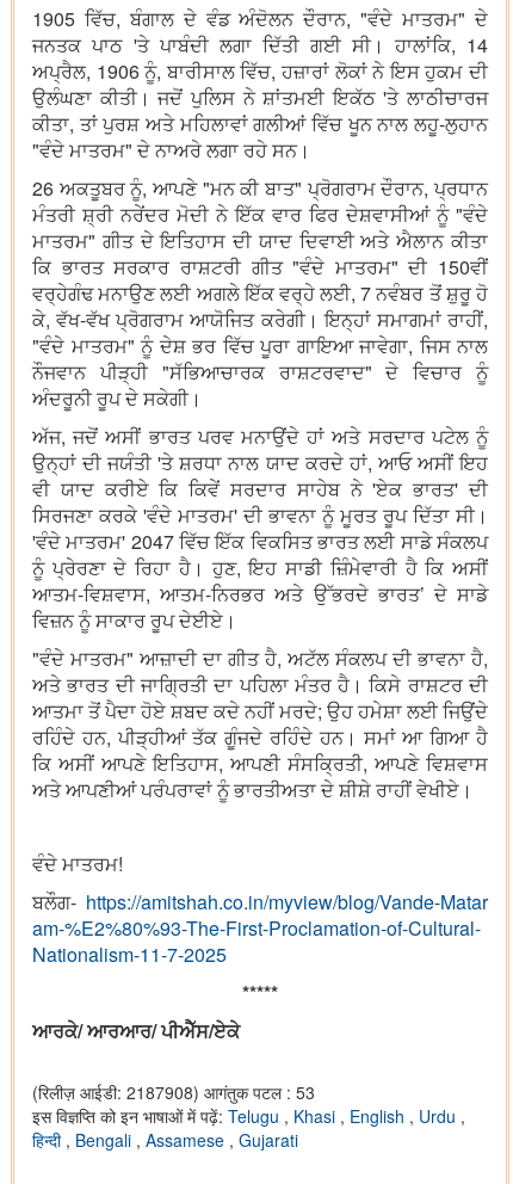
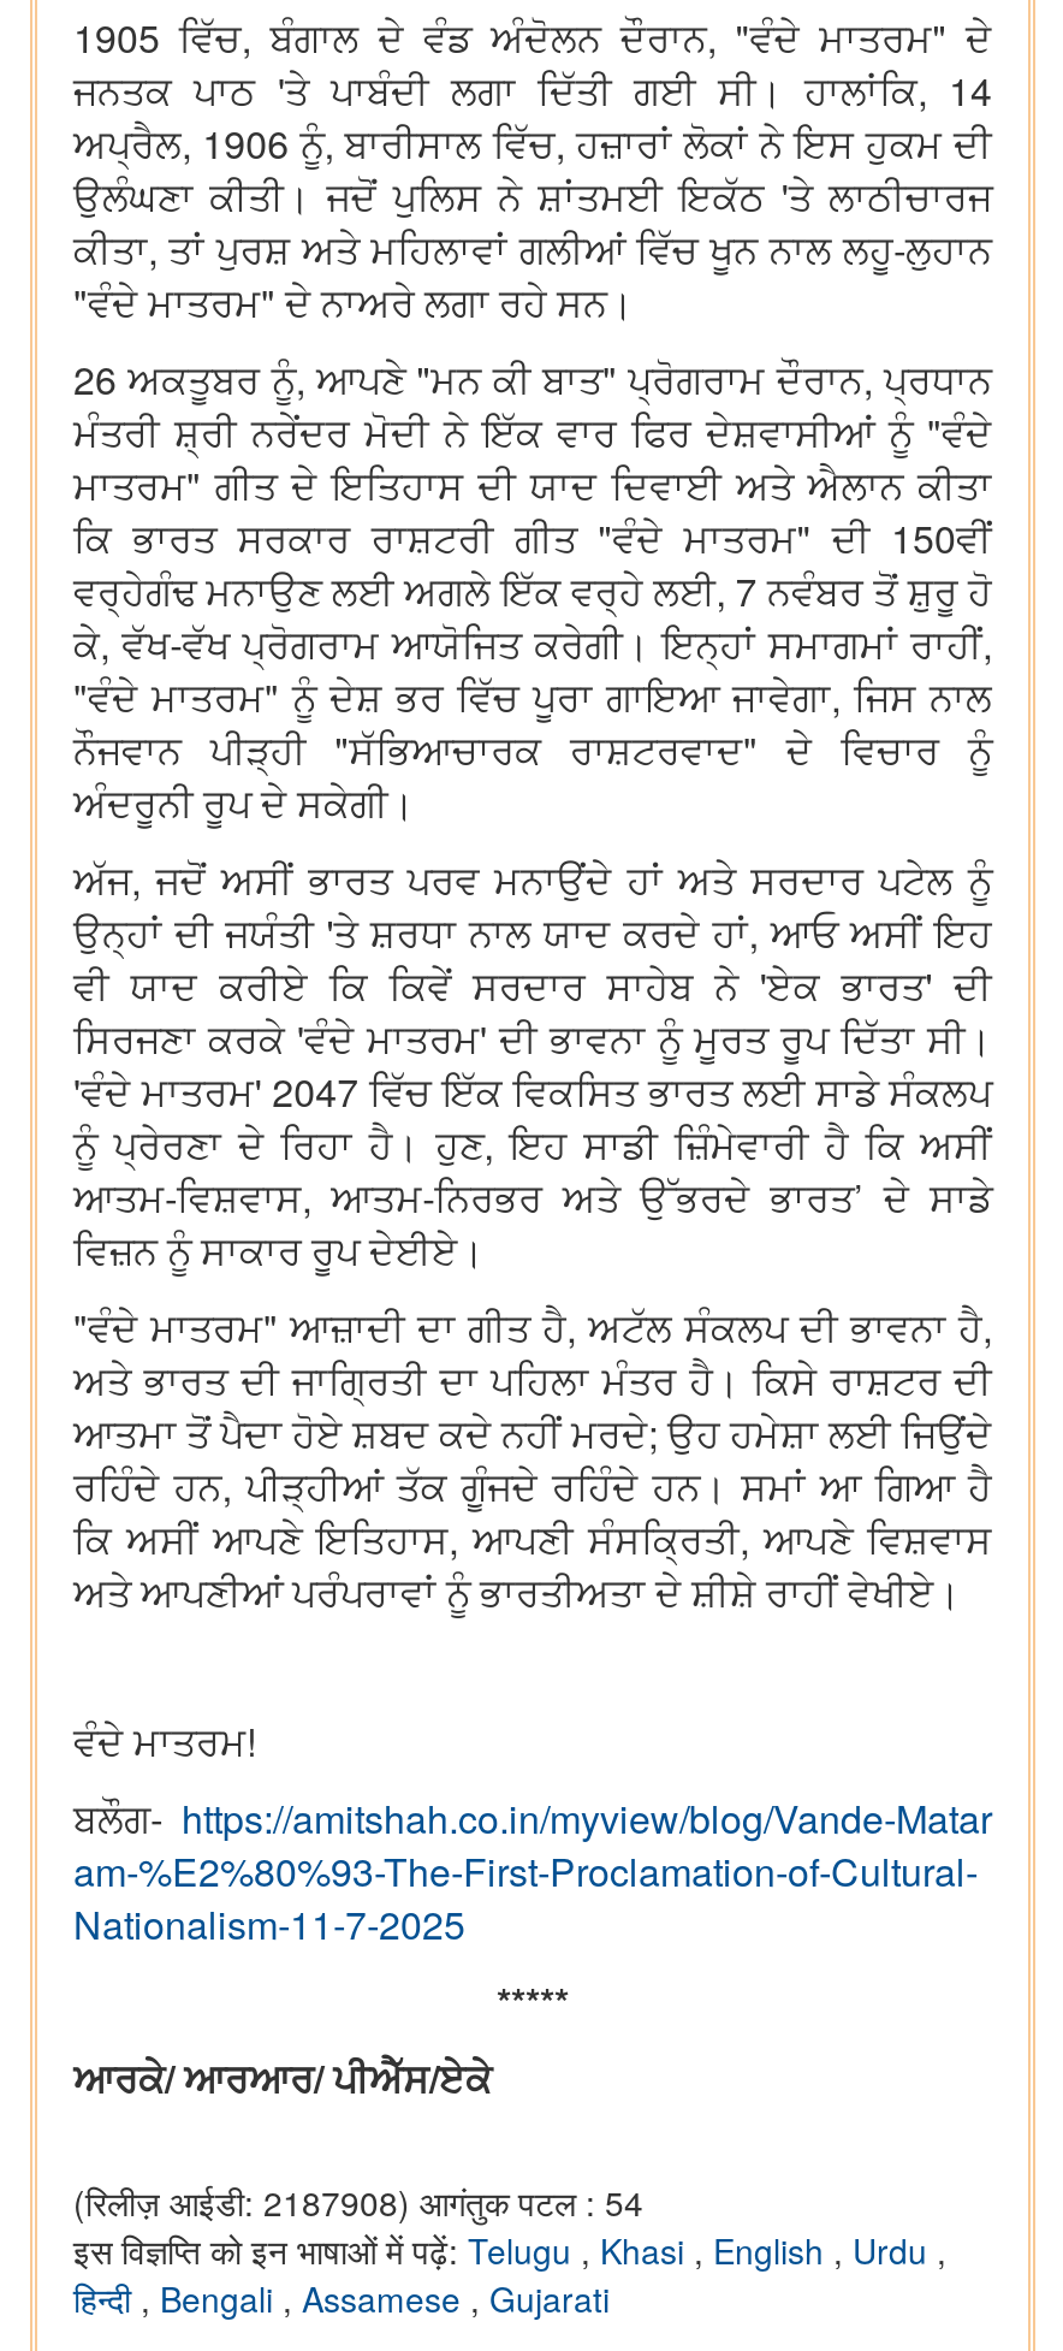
[32,1081,315,1105] (रिलीज़ आईडी: 2187908) आगंतुक पटल : 53 -> [73,2179,643,2227] (रिलीज़ आईडी: 2187908) आगंतुक पटल : 54

